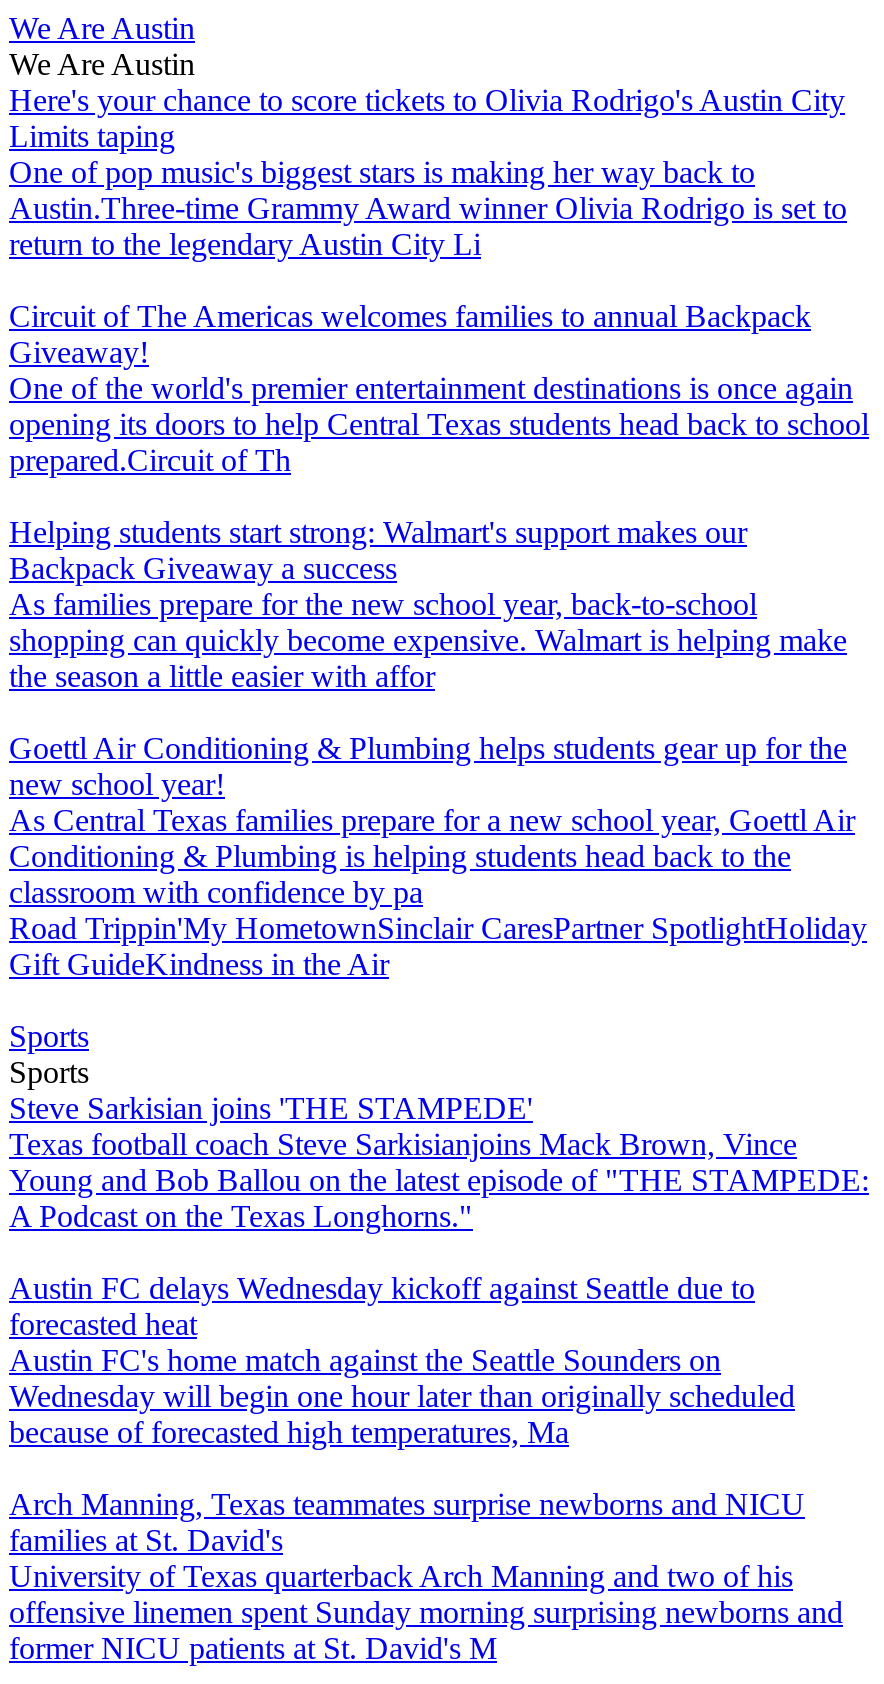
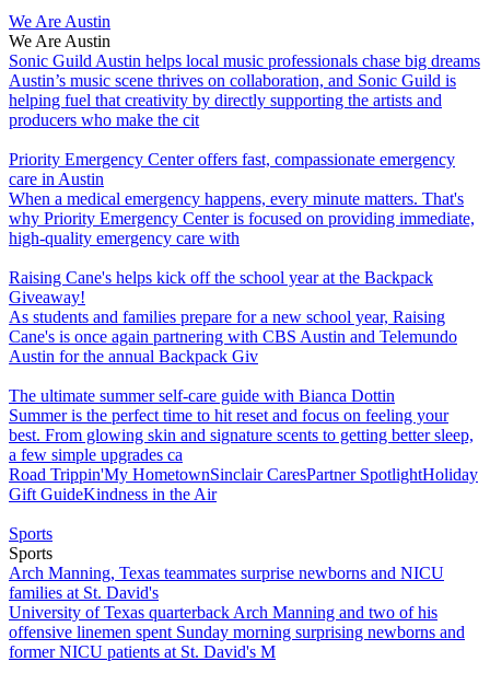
[9,83,847,333] Here's your chance to score tickets to Olivia Rodrigo's Austin City | Limits taping | One of pop music's biggest stars is making her way back to | Austin.Three-time Grammy Award winner Olivia Rodrigo is set to | return to the legendary Austin City Li | Circuit of The Americas welcomes families to annual Backpack -> [9,51,480,287] Sonic Guild Austin helps local music professionals chase big dreams | Austin’s music scene thrives on collaboration, and Sonic Guild is | helping fuel that creativity by directly supporting the artists and | producers who make the cit | Priority Emergency Center offers fast, compassionate emergency | care in Austin | When a medical emergency happens, every minute matters. That's | why Priority Emergency Center is focused on providing immediate, | high-quality emergency care with | Raising Cane's helps kick off the school year at the Backpack
moved [9,335,149,369] -> [9,288,85,306]: Giveaway!
[9,371,869,909] One of the world's premier entertainment destinations is once again | opening its doors to help Central Texas students head back to school | prepared.Circuit of Th | Helping students start strong: Walmart's support makes our | Backpack Giveaway a success | As families prepare for the new school year, back-to-school | shopping can quickly become expensive. Walmart is helping make | the season a little easier with affor | Goettl Air Conditioning & Plumbing helps students gear up for the | new school year! | As Central Texas families prepare for a new school year, Goettl Air | Conditioning & Plumbing is helping students head back to the | classroom with confidence by pa -> [9,308,474,464] As students and families prepare for a new school year, Raising | Cane's is once again partnering with CBS Austin and Telemundo | Austin for the annual Backpack Giv | The ultimate summer self-care guide with Bianca Dottin | Summer is the perfect time to hit reset and focus on feeling your | best. From glowing skin and signature scents to getting better sleep, | a few simple upgrades ca
[9,1091,869,1449] Steve Sarkisian joins 'THE STAMPEDE' | Texas football coach Steve Sarkisianjoins Mack Brown, Vince | Young and Bob Ballou on the latest episode of "THE STAMPEDE: | A Podcast on the Texas Longhorns." | Austin FC delays Wednesday kickoff against Seattle due to | forecasted heat | Austin FC's home match against the Seattle Sounders on | Wednesday will begin one hour later than originally scheduled | because of forecasted high temperatures, Ma -> none

